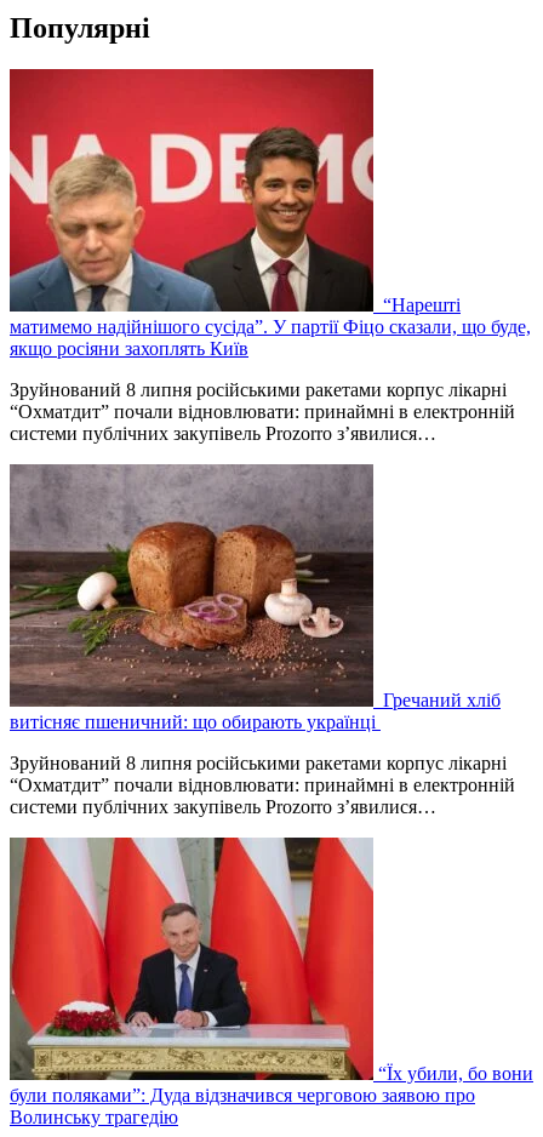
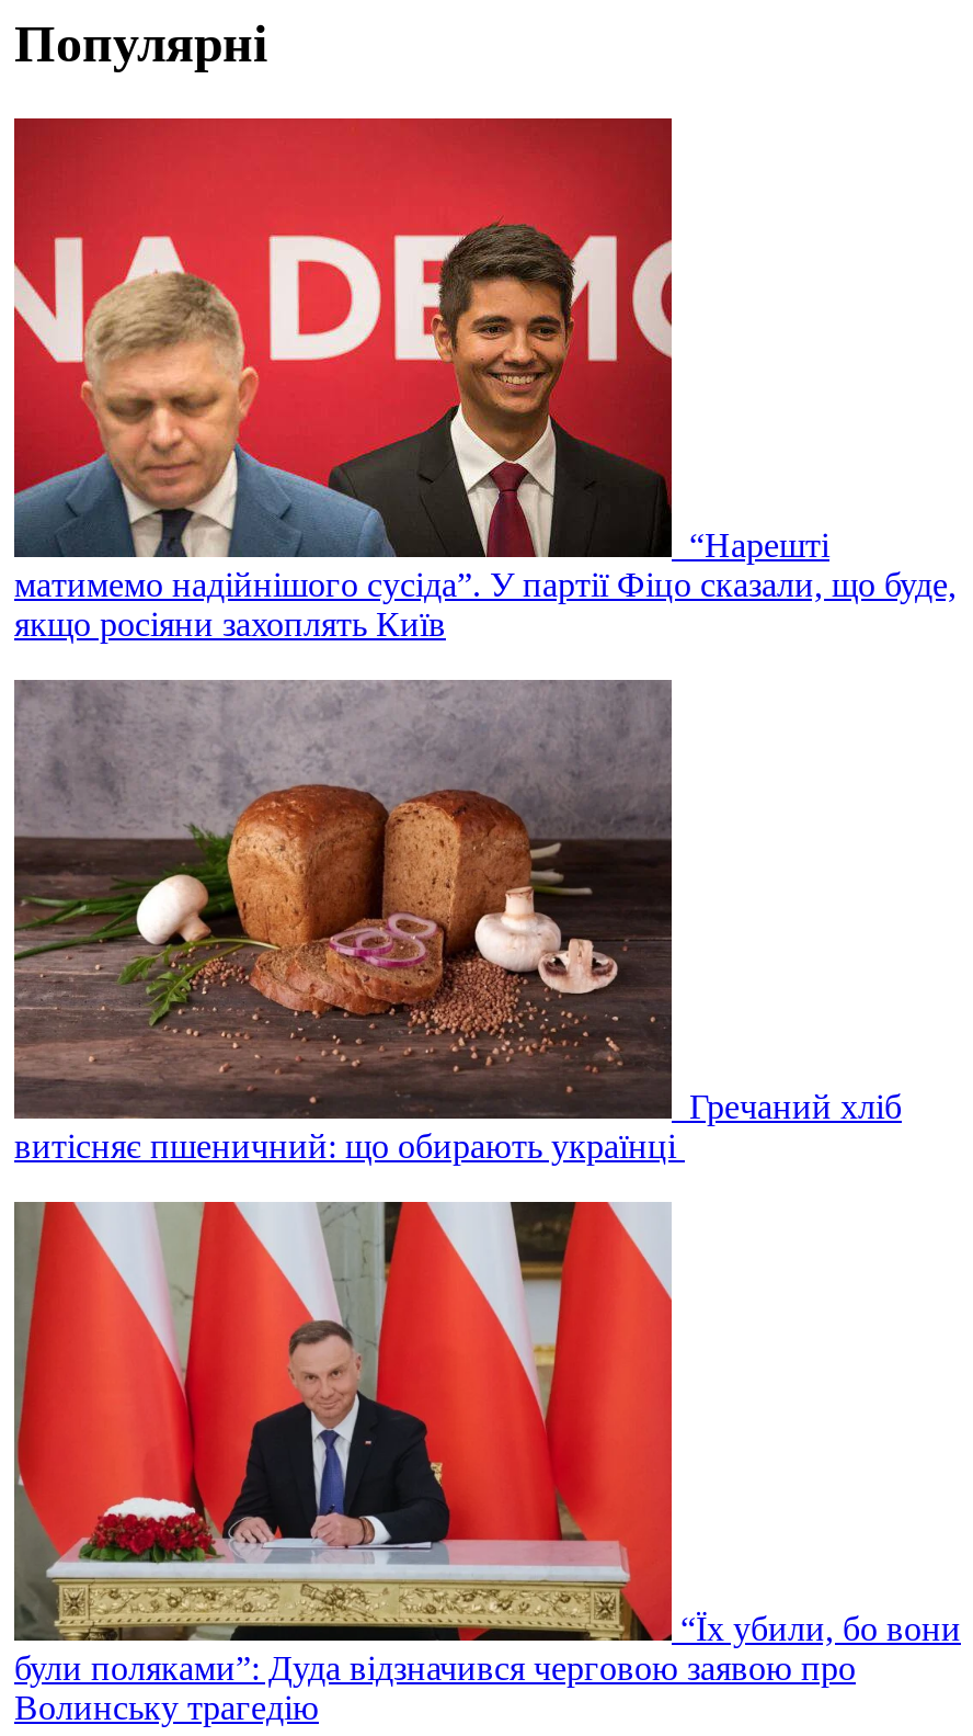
[10,379,515,443] Зруйнований 8 липня російськими ракетами корпус лікарні | “Охматдит” почали відновлювати: принаймні в електронній | системи публічних закупівель Prozorro з’явилися… -> none
[10,752,515,817] Зруйнований 8 липня російськими ракетами корпус лікарні | “Охматдит” почали відновлювати: принаймні в електронній | системи публічних закупівель Prozorro з’явилися… -> none

